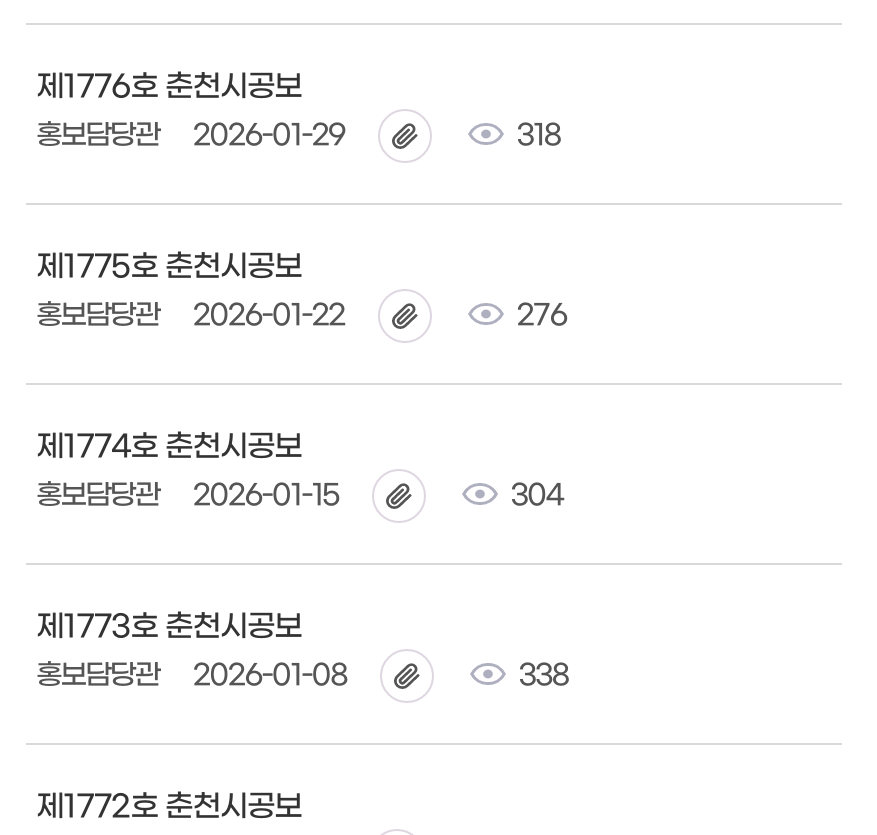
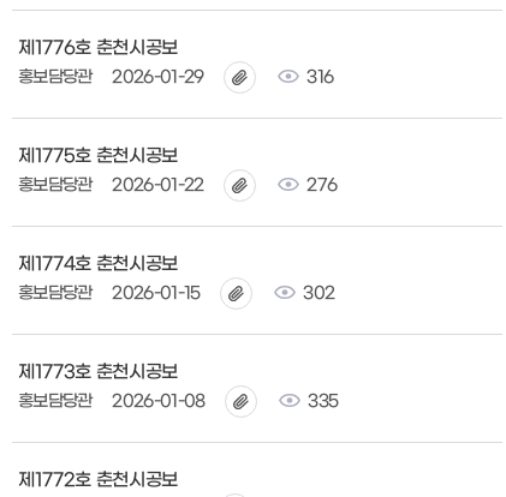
[517,119,560,153] 318 -> [307,67,333,88] 316
[511,479,564,513] 304 -> [303,283,334,304] 302
[519,659,568,693] 338 -> [308,391,338,412] 335

